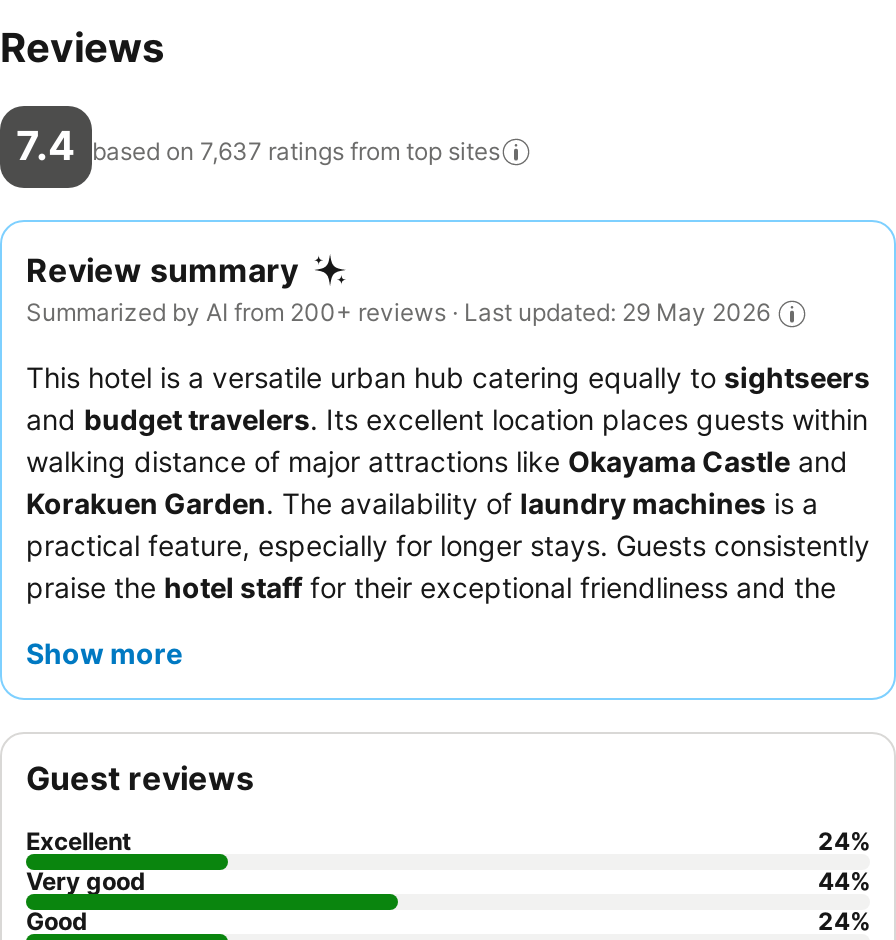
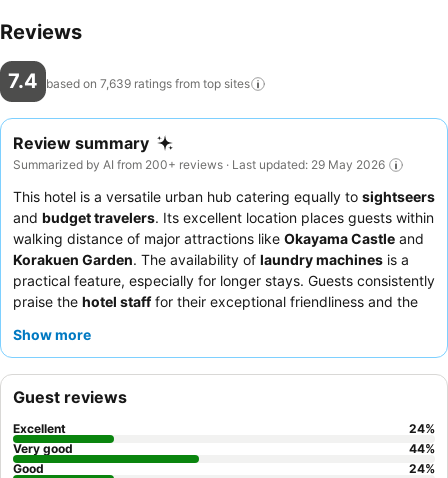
[16,122,500,170] 7.4 based on 7,637 ratings from top sites -> [8,69,250,93] 7.4 based on 7,639 ratings from top sites

